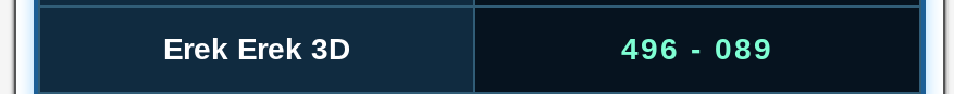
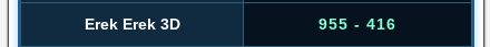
[621,32,773,66] 496 - 089 -> [318,15,396,33] 955 - 416

